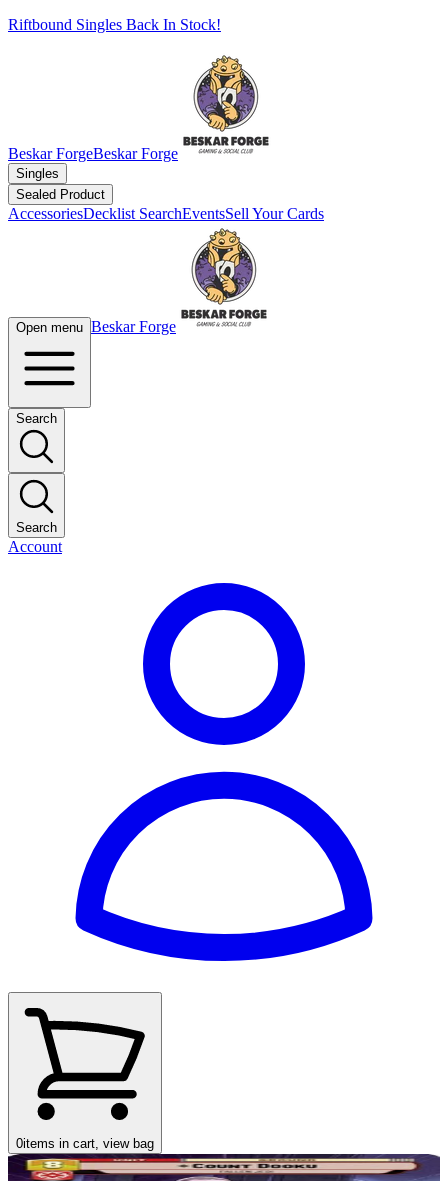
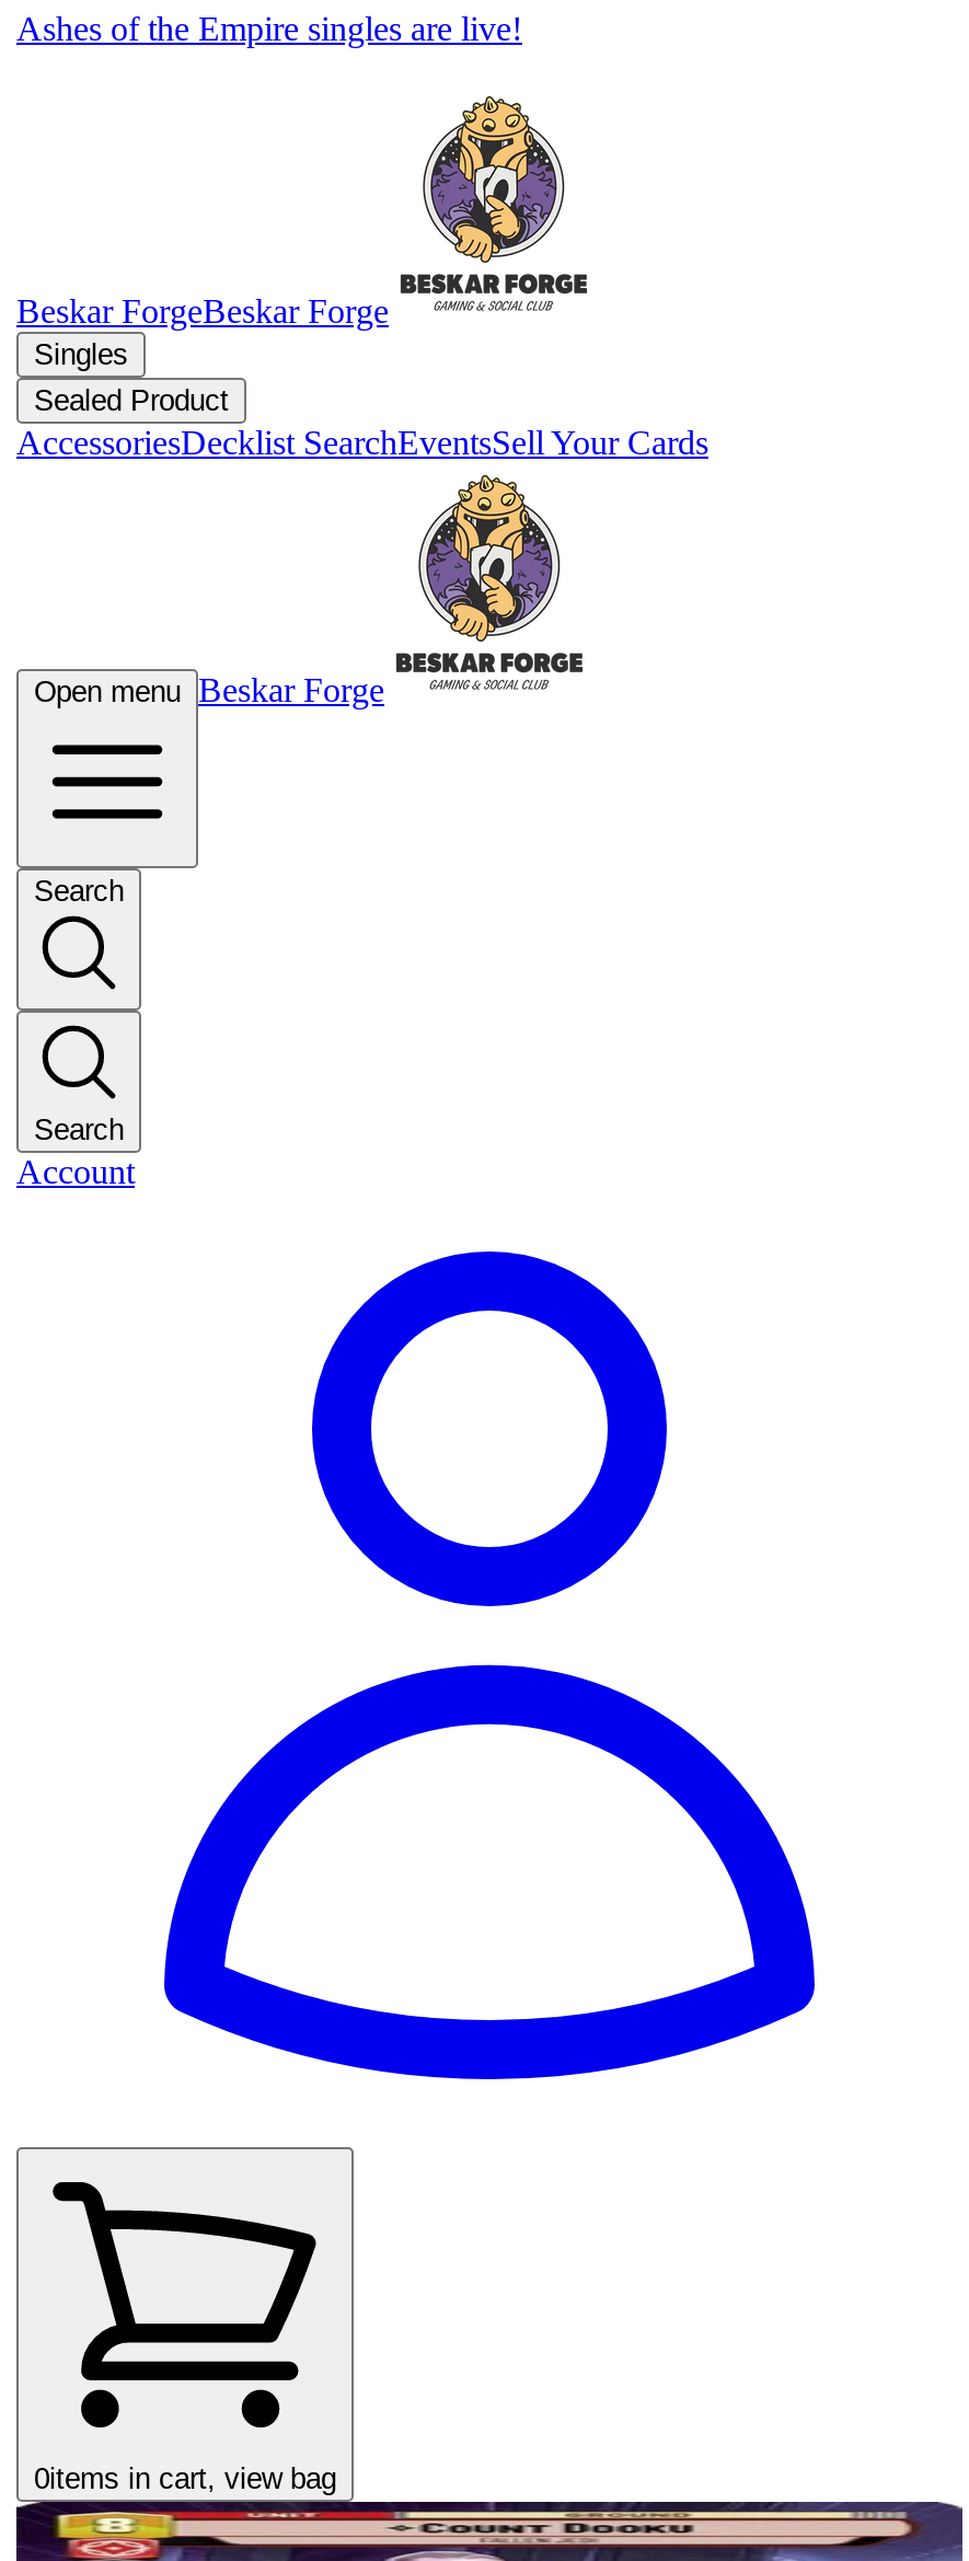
[8,16,221,33] Riftbound Singles Back In Stock! -> [16,10,522,47] Ashes of the Empire singles are live!

